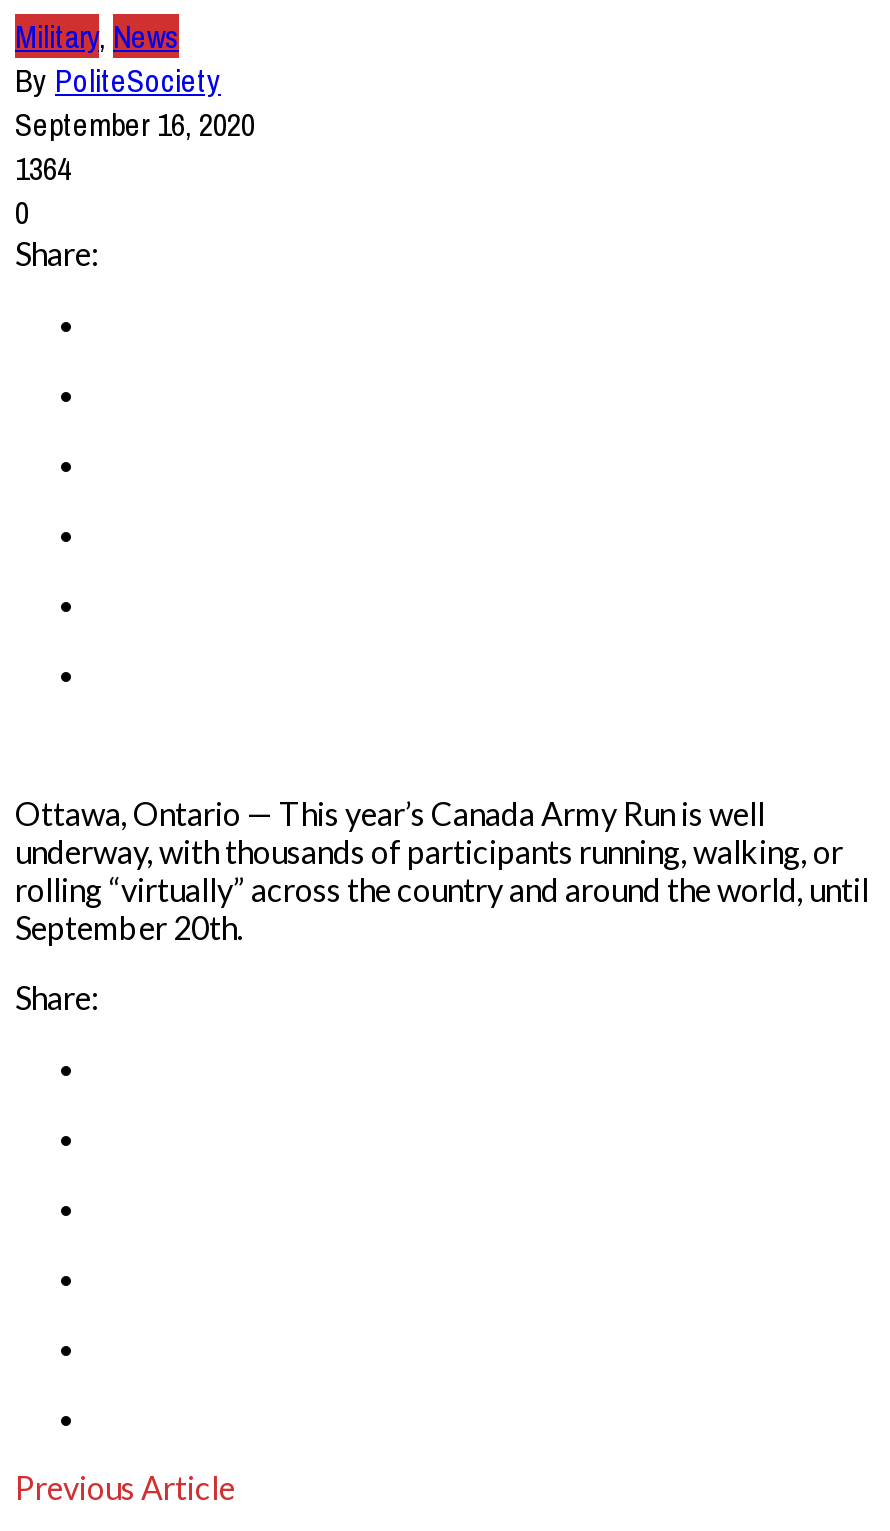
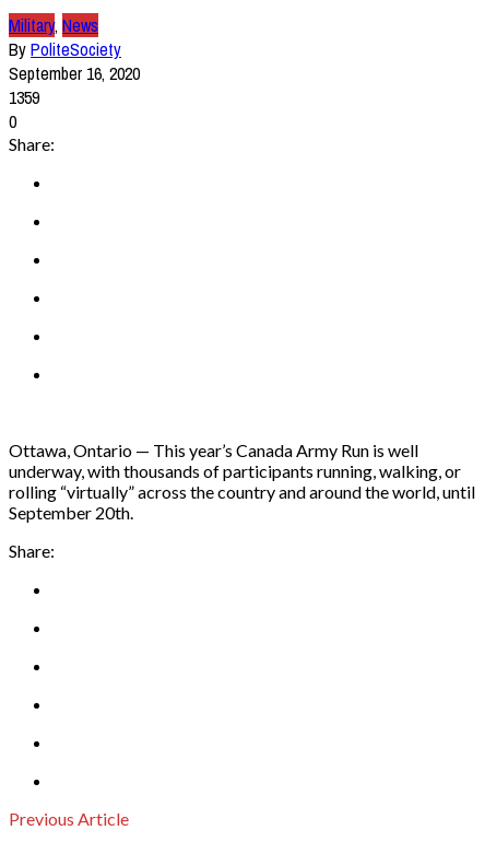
[15,146,71,190] 1364 -> [9,85,39,109] 1359

